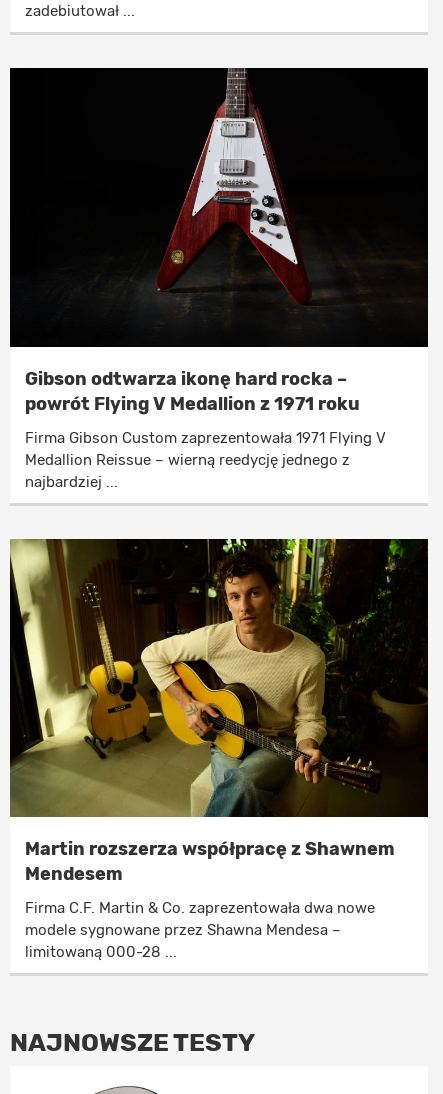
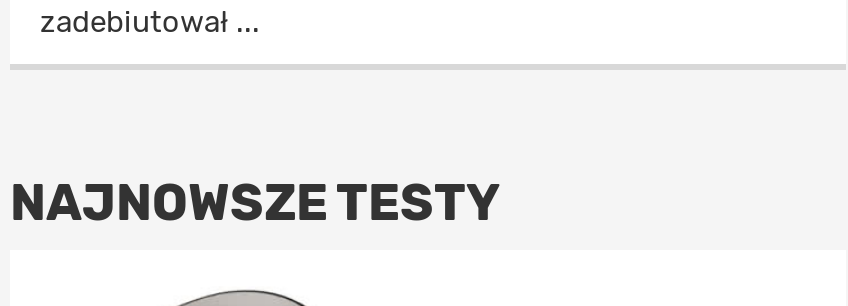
[9,67,429,491] [image] | Gibson odtwarza ikonę hard rocka – | powrót Flying V Medallion z 1971 roku | Firma Gibson Custom zaprezentowała 1971 Flying V | Medallion Reissue – wierną reedycję jednego z | najbardziej ... -> none
[9,538,429,961] [image] | Martin rozszerza współpracę z Shawnem | Mendesem | Firma C.F. Martin & Co. zaprezentowała dwa nowe | modele sygnowane przez Shawna Mendesa – | limitowaną 000-28 ... -> none

